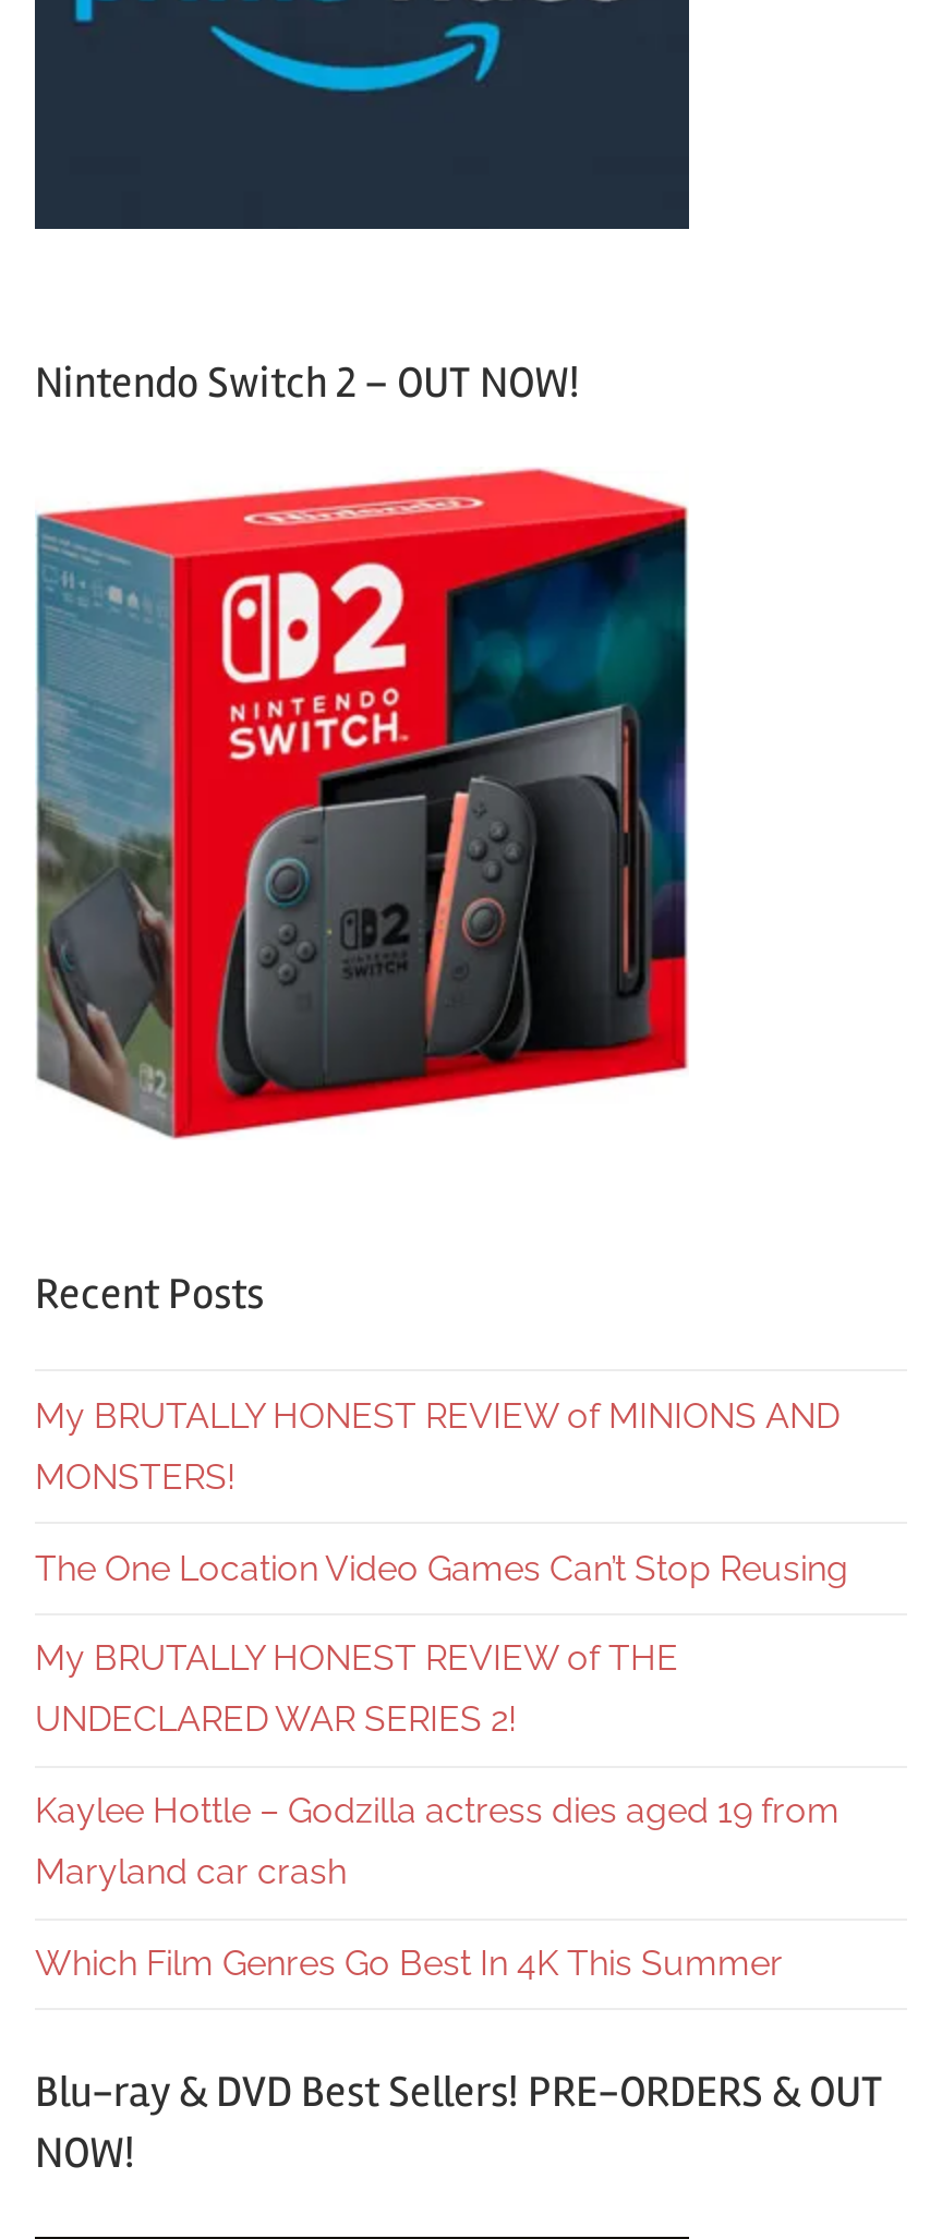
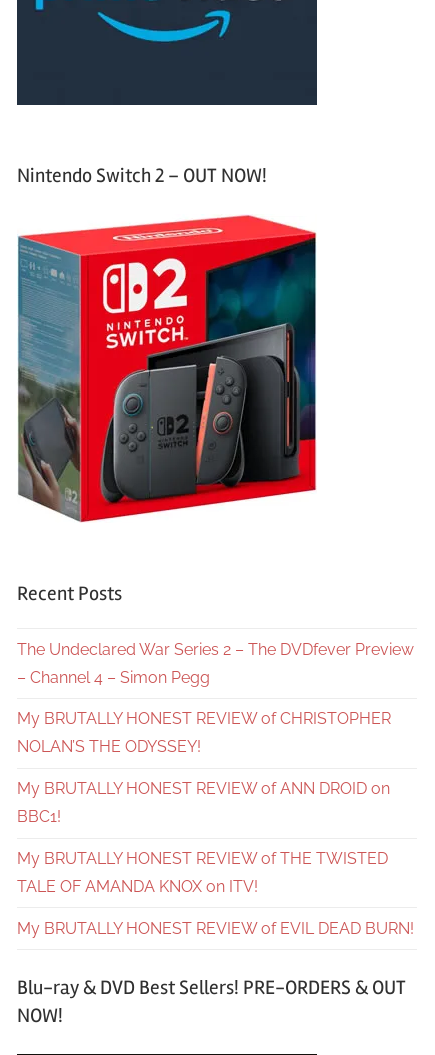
[35,1395,848,1983] My BRUTALLY HONEST REVIEW of MINIONS AND | MONSTERS! | The One Location Video Games Can’t Stop Reusing | My BRUTALLY HONEST REVIEW of THE | UNDECLARED WAR SERIES 2! | Kaylee Hottle – Godzilla actress dies aged 19 from | Maryland car crash | Which Film Genres Go Best In 4K This Summer -> [17,640,414,938] The Undeclared War Series 2 – The DVDfever Preview | – Channel 4 – Simon Pegg | My BRUTALLY HONEST REVIEW of CHRISTOPHER | NOLAN’S THE ODYSSEY! | My BRUTALLY HONEST REVIEW of ANN DROID on | BBC1! | My BRUTALLY HONEST REVIEW of THE TWISTED | TALE OF AMANDA KNOX on ITV! | My BRUTALLY HONEST REVIEW of EVIL DEAD BURN!

